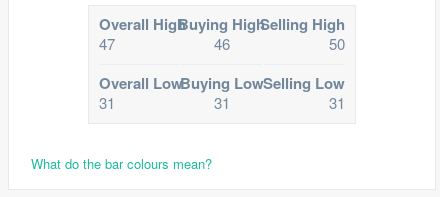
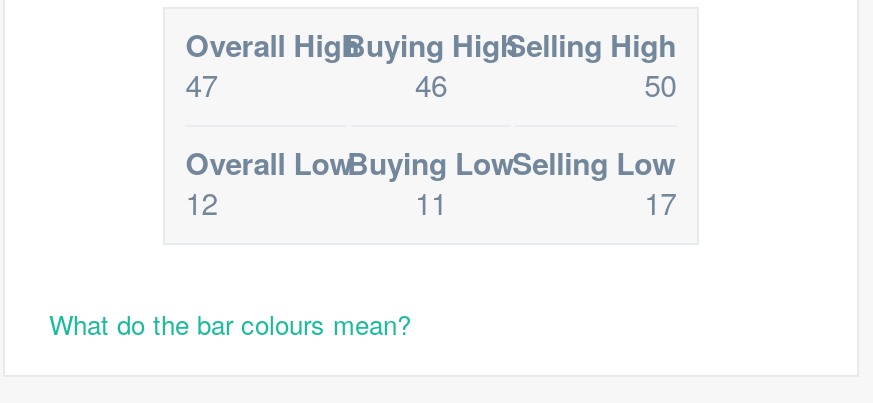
[99,92,115,113] 31 -> [186,181,218,223] 12
[214,92,230,113] 31 -> [415,181,447,223] 11
[329,92,345,113] 31 -> [644,181,676,223] 17

